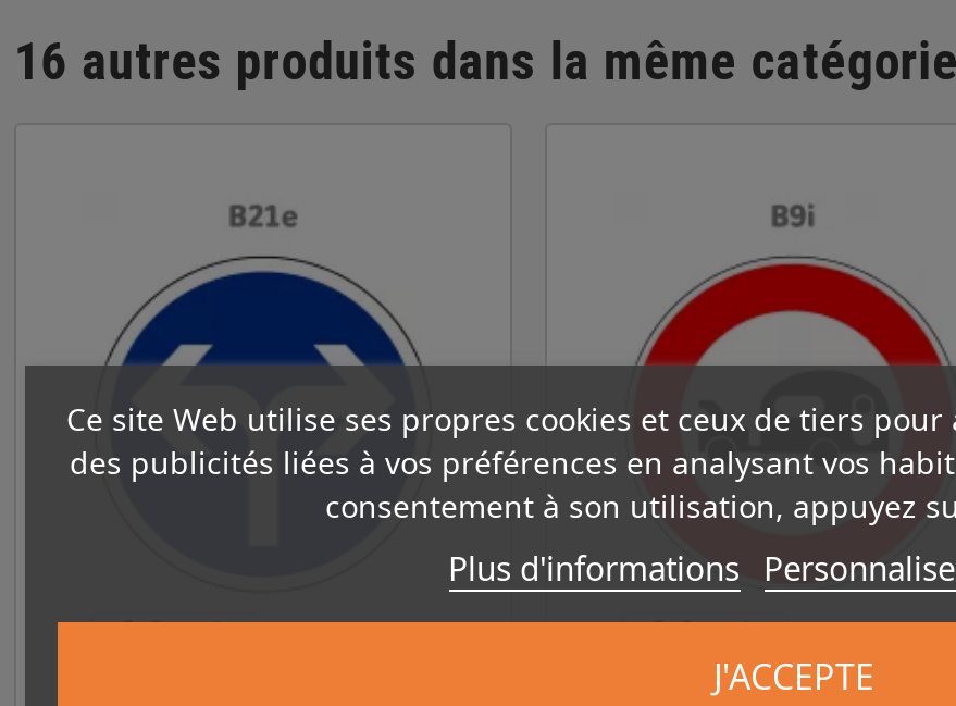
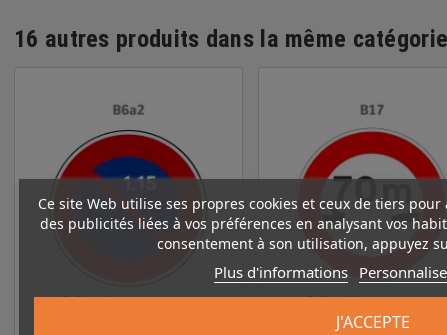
[119,271,408,367] [image] -> [61,131,196,179] [image]

